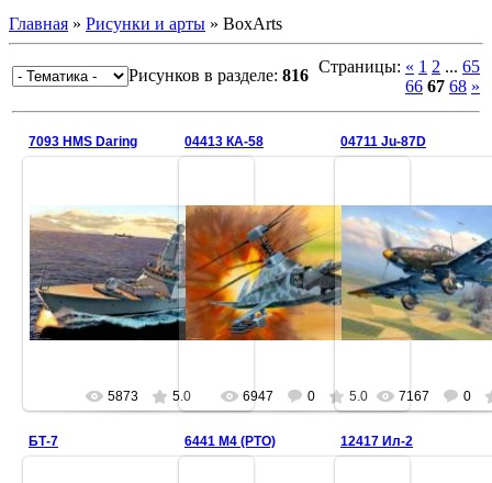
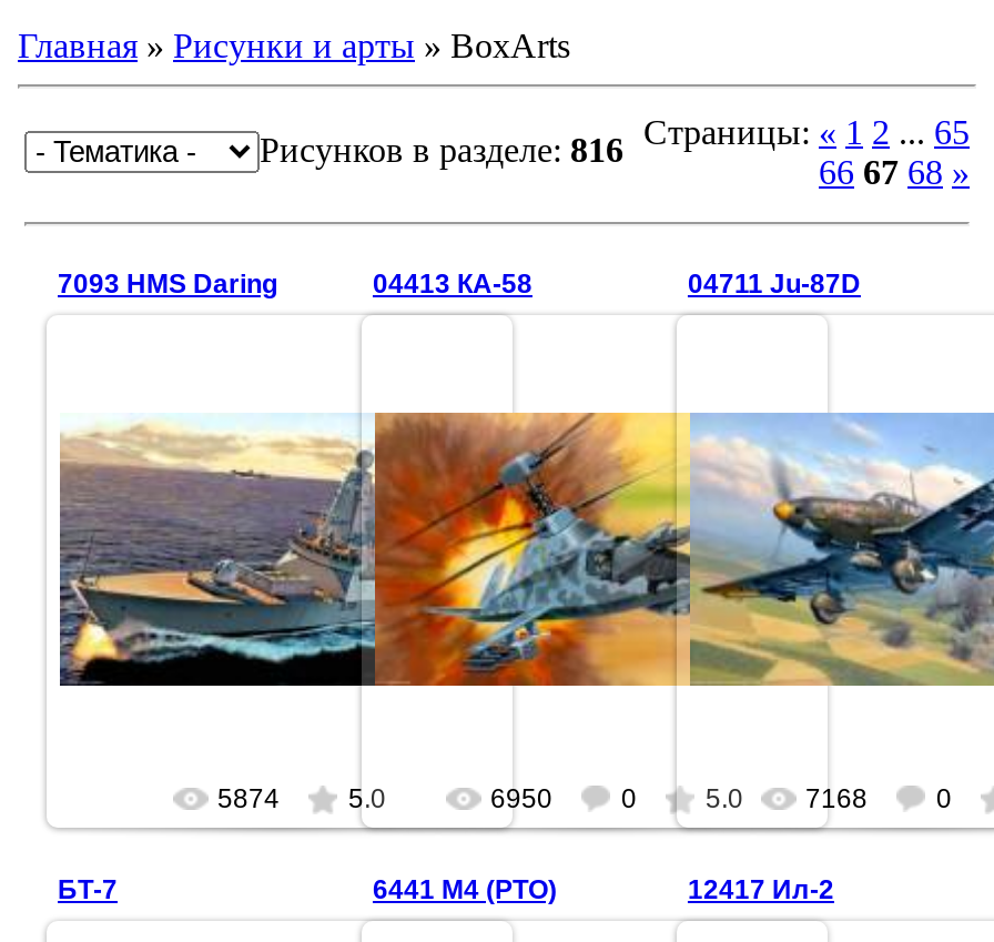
[108,389,138,404] 5873 -> [217,783,280,814] 5874
[243,389,273,404] 6947 -> [490,783,552,814] 6950
[349,389,429,404] 5.0 7167 -> [706,783,868,814] 5.0 7168

